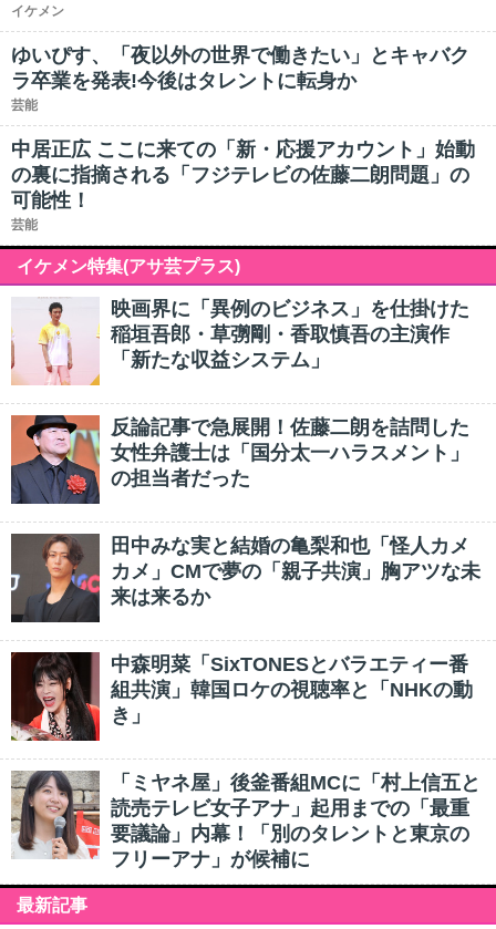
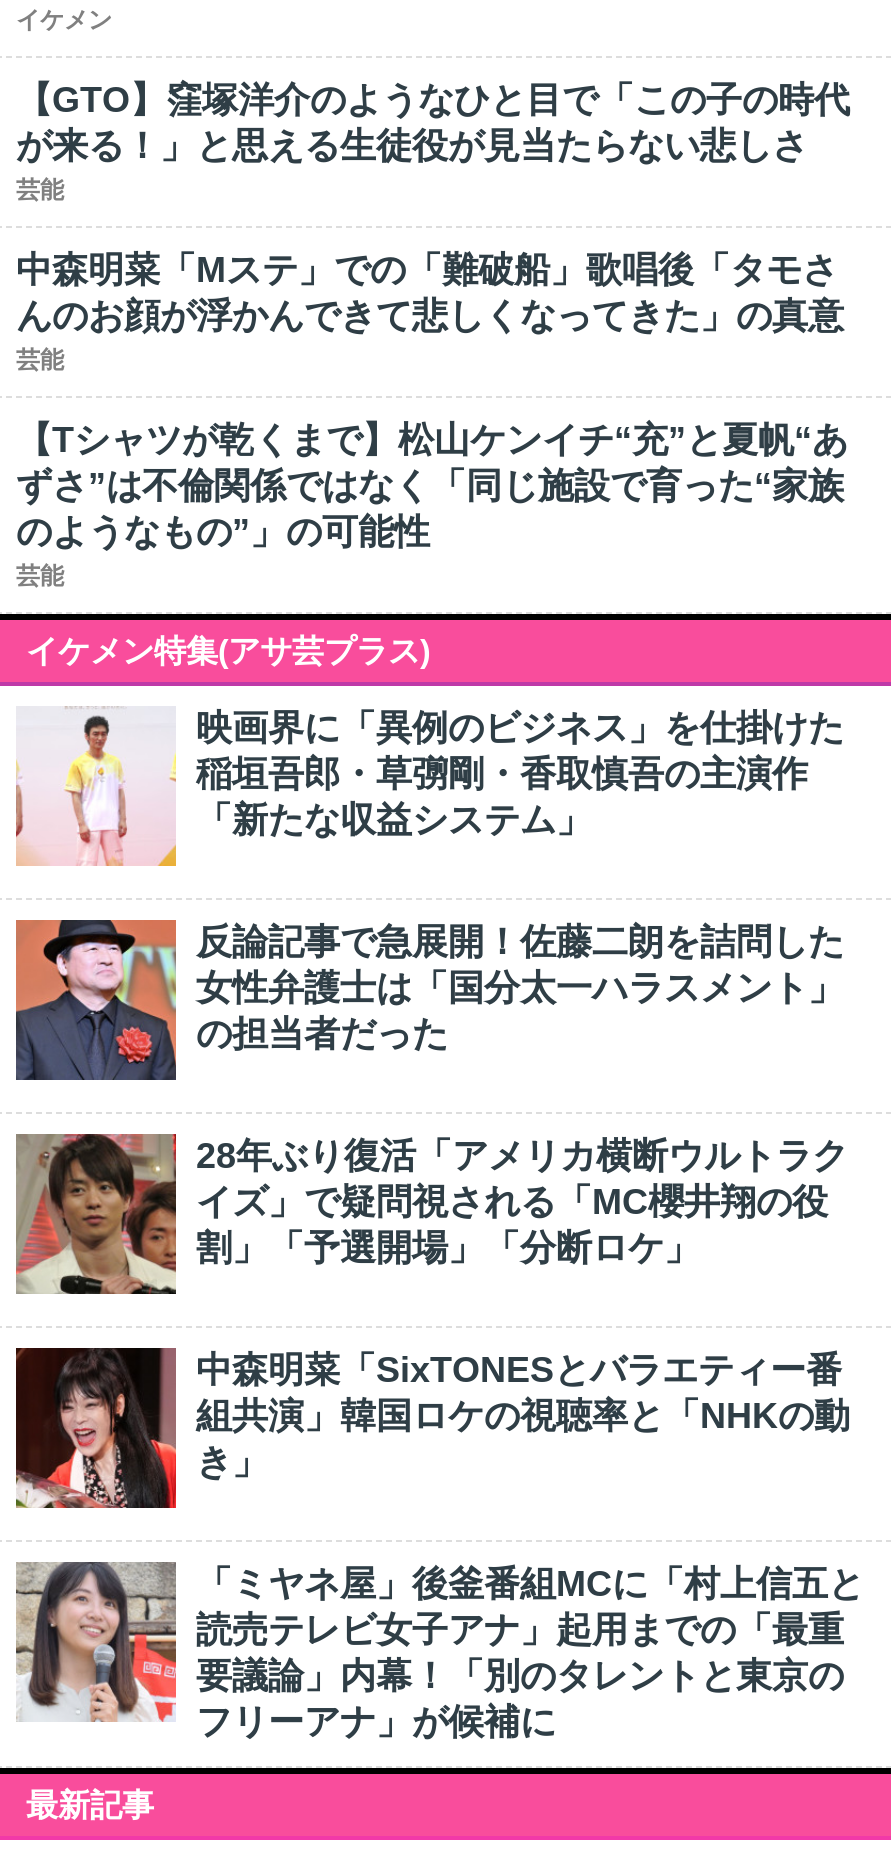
[11,44,469,92] ゆいぴす、「夜以外の世界で働きたい」とキャバク | ラ卒業を発表!今後はタレントに転身か -> [16,80,850,166] 【GTO】窪塚洋介のようなひと目で「この子の時代 | が来る！」と思える生徒役が見当たらない悲しさ
[11,138,475,211] 中居正広 ここに来ての「新・応援アカウント」始動 | の裏に指摘される「フジテレビの佐藤二朗問題」の | 可能性！ -> [16,250,848,552] 中森明菜「Mステ」での「難破船」歌唱後「タモさ | んのお顔が浮かんできて悲しくなってきた」の真意 | 芸能 | 【Tシャツが乾くまで】松山ケンイチ“充”と夏帆“あ | ずさ”は不倫関係ではなく「同じ施設で育った“家族 | のようなもの”」の可能性
[10,534,480,623] [image] | 田中みな実と結婚の亀梨和也「怪人カメ | カメ」CMで夢の「親子共演」胸アツな未 | 来は来るか -> [14,1134,848,1296] [image] | 28年ぶり復活「アメリカ横断ウルトラク | イズ」で疑問視される「MC櫻井翔の役 | 割」「予選開場」「分断ロケ」

